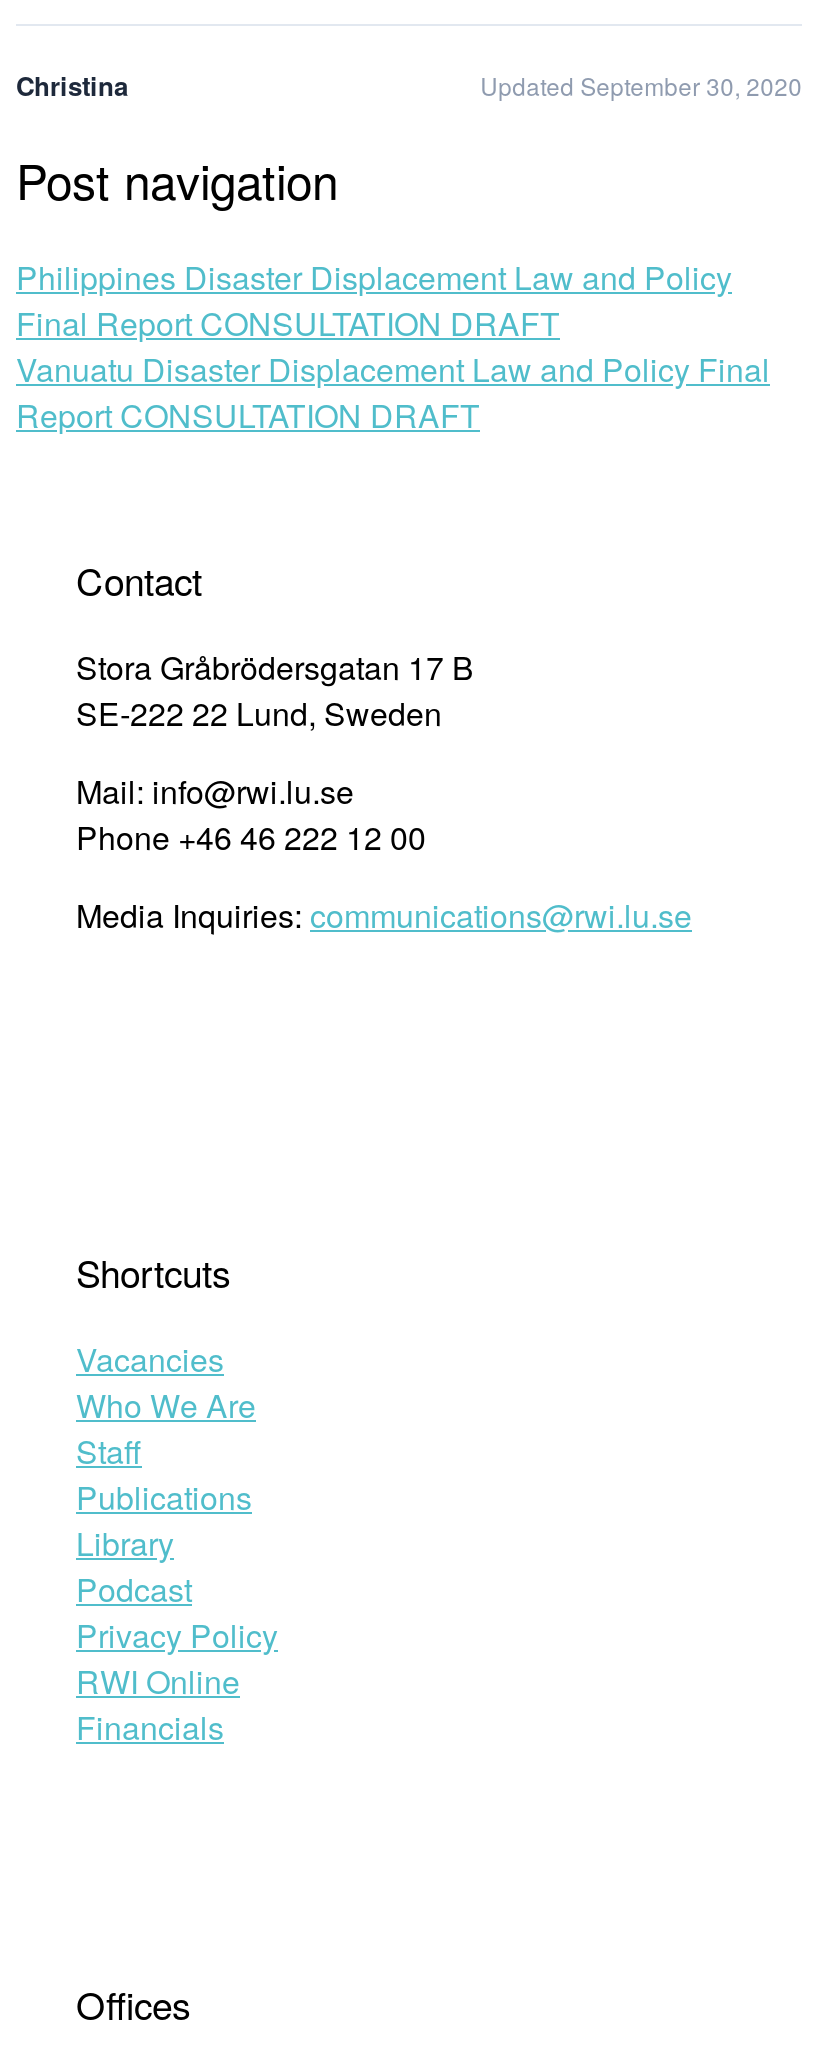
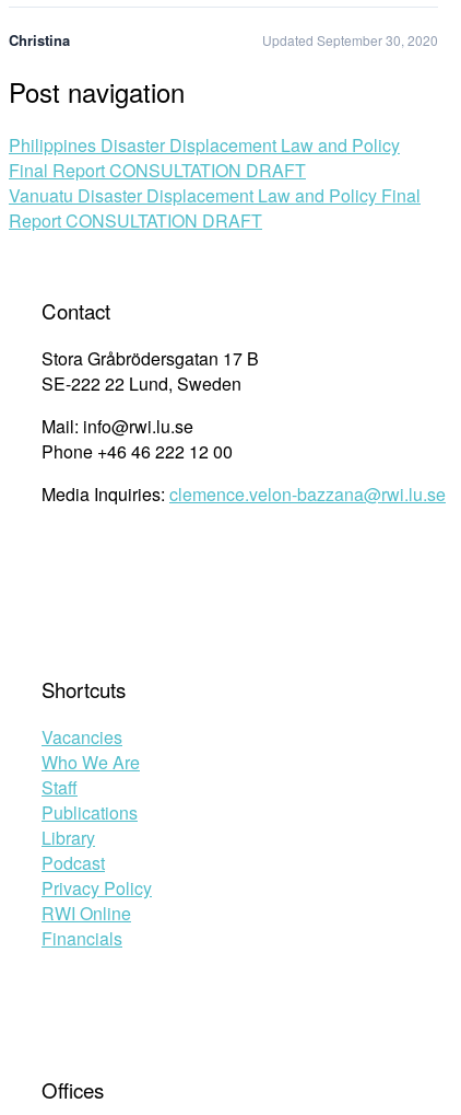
[76,892,692,938] Media Inquiries: communications@rwi.lu.se -> [42,482,446,507] Media Inquiries: clemence.velon-bazzana@rwi.lu.se

